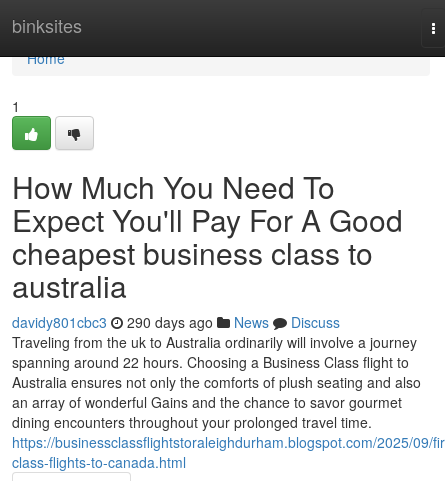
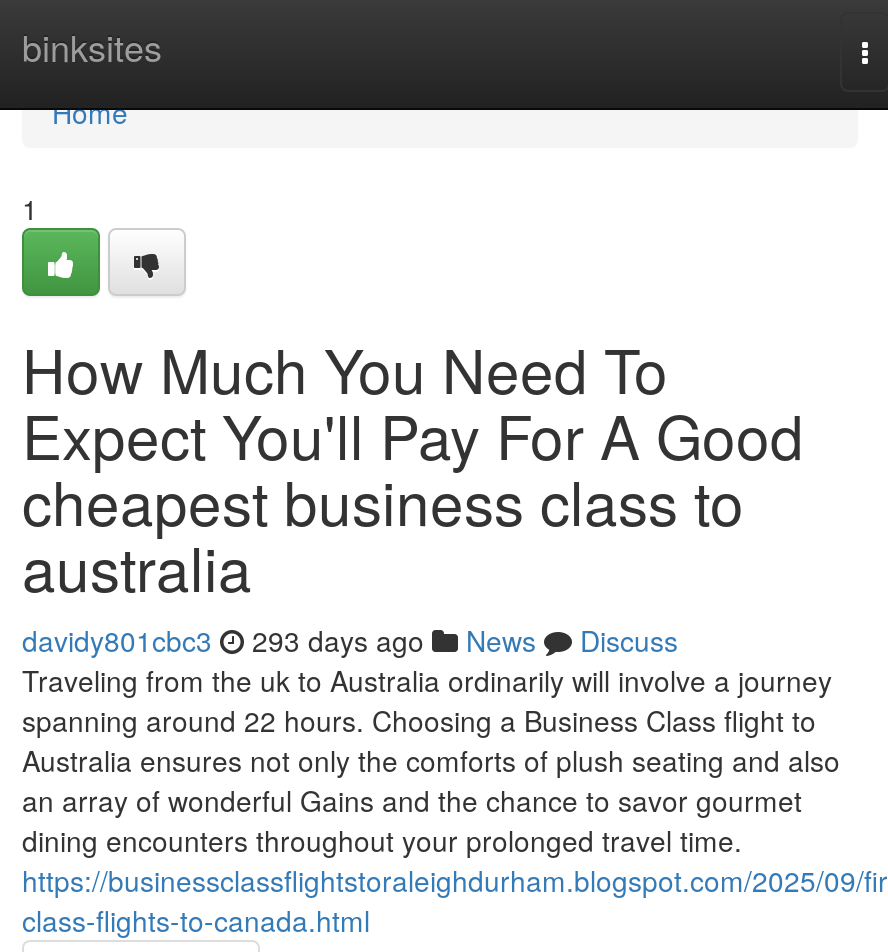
[12,312,340,332] davidy801cbc3 290 days ago News Discuss -> [22,620,678,660] davidy801cbc3 293 days ago News Discuss

